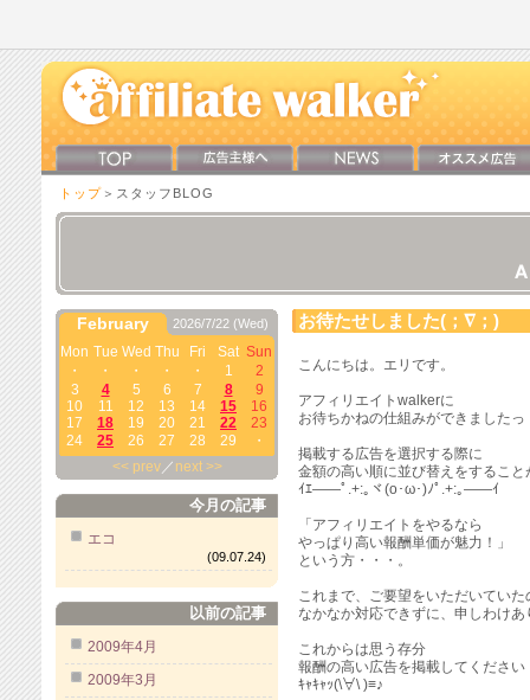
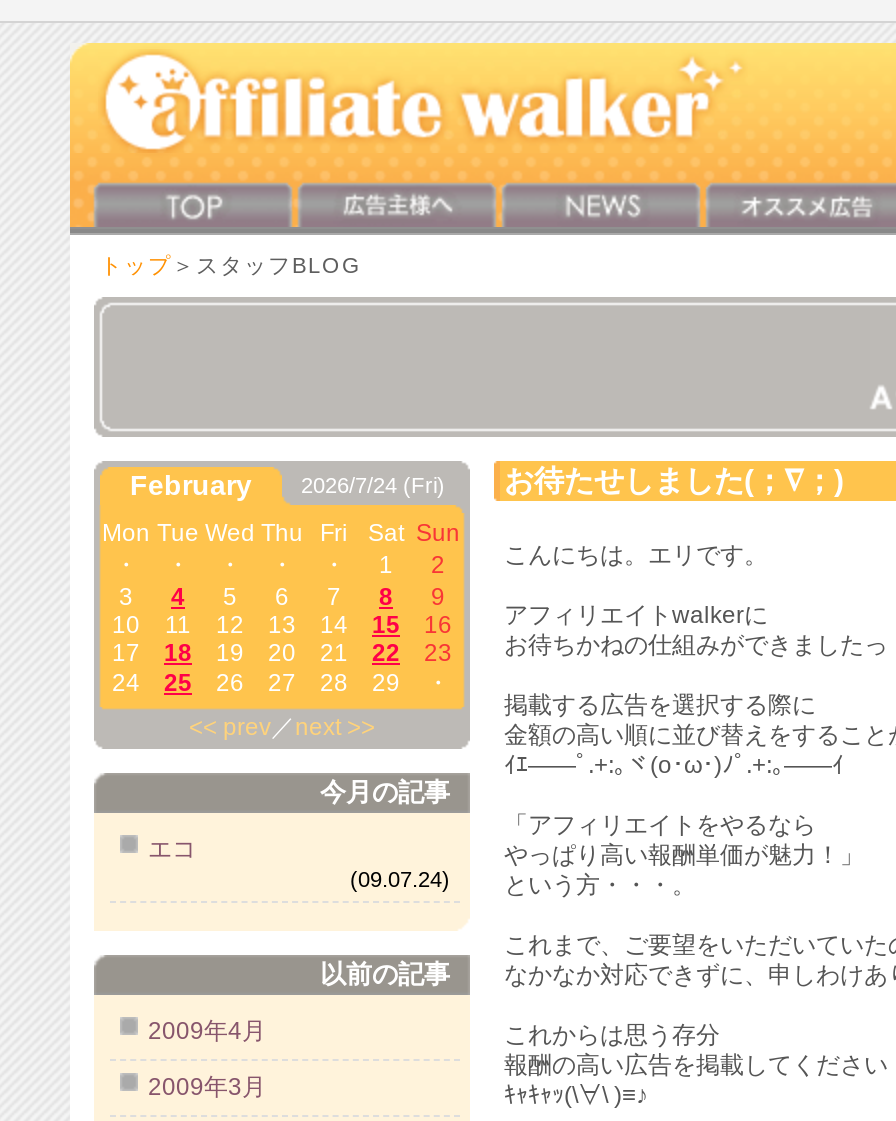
[173,316,269,330] 2026/7/22 (Wed) -> [301,473,445,497] 2026/7/24 (Fri)

